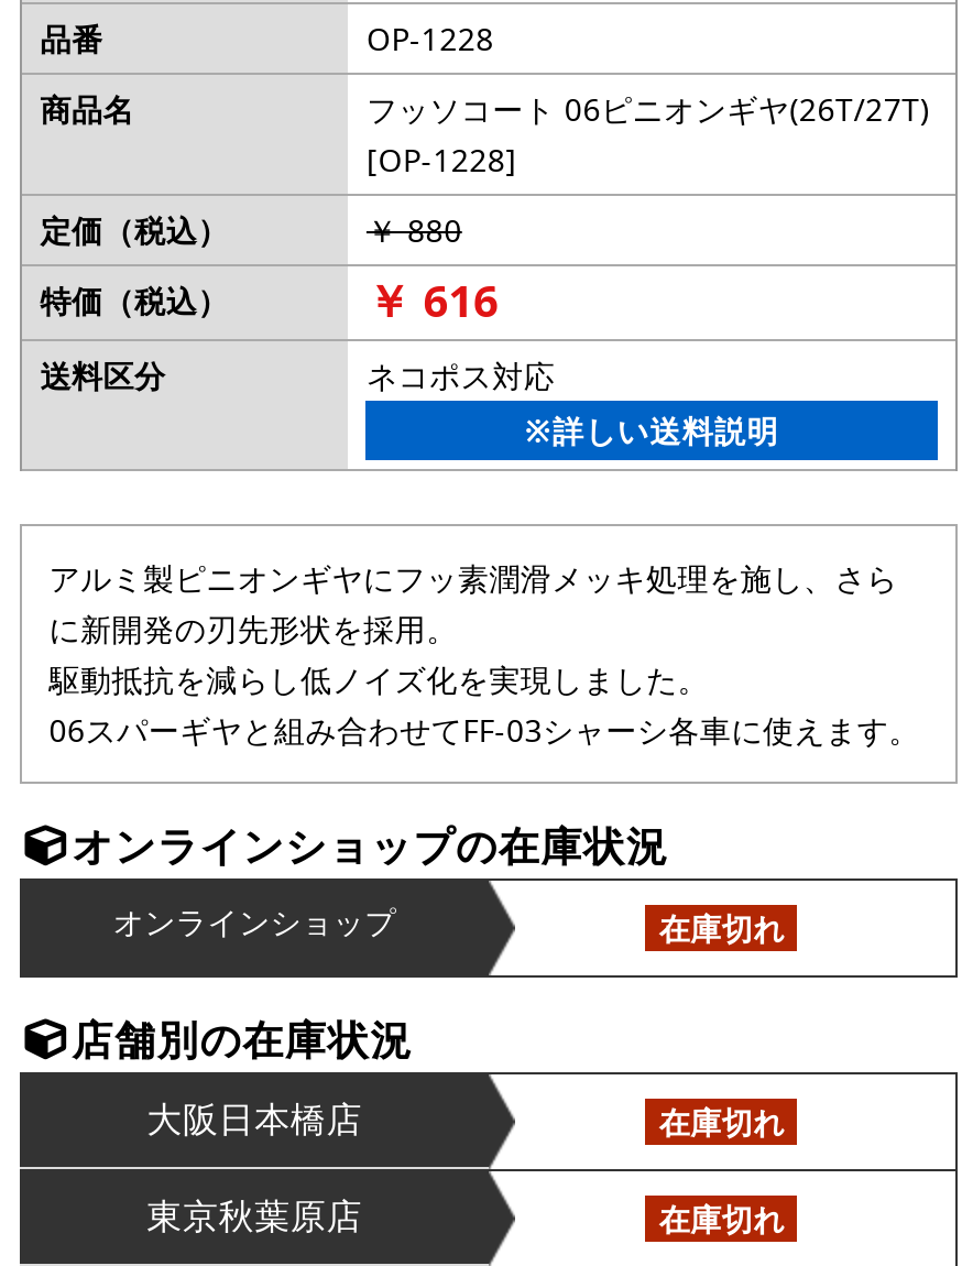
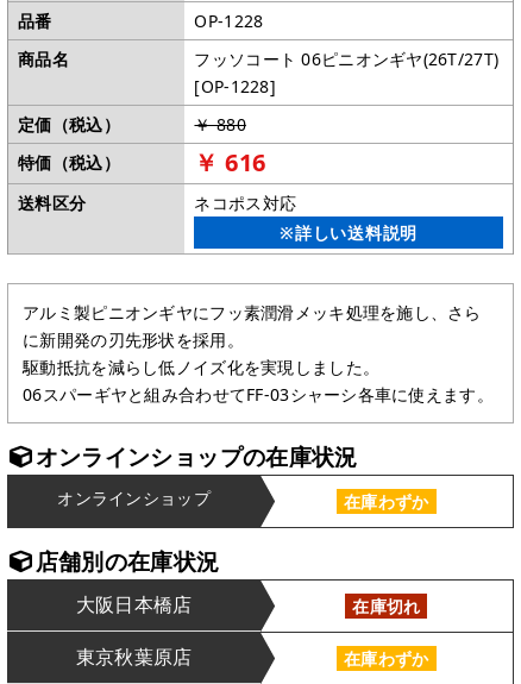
[659,907,785,949] 在庫切れ -> [344,490,429,513] 在庫わずか
[659,1198,785,1240] 在庫切れ -> [344,647,429,670] 在庫わずか

